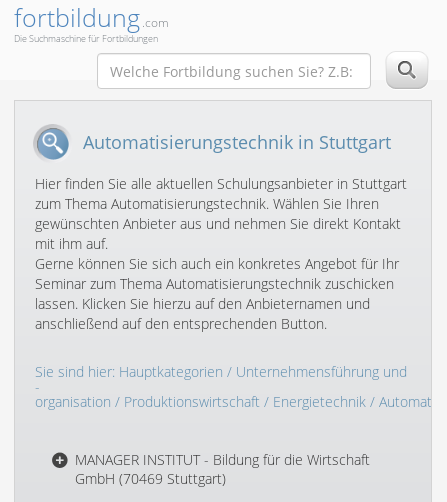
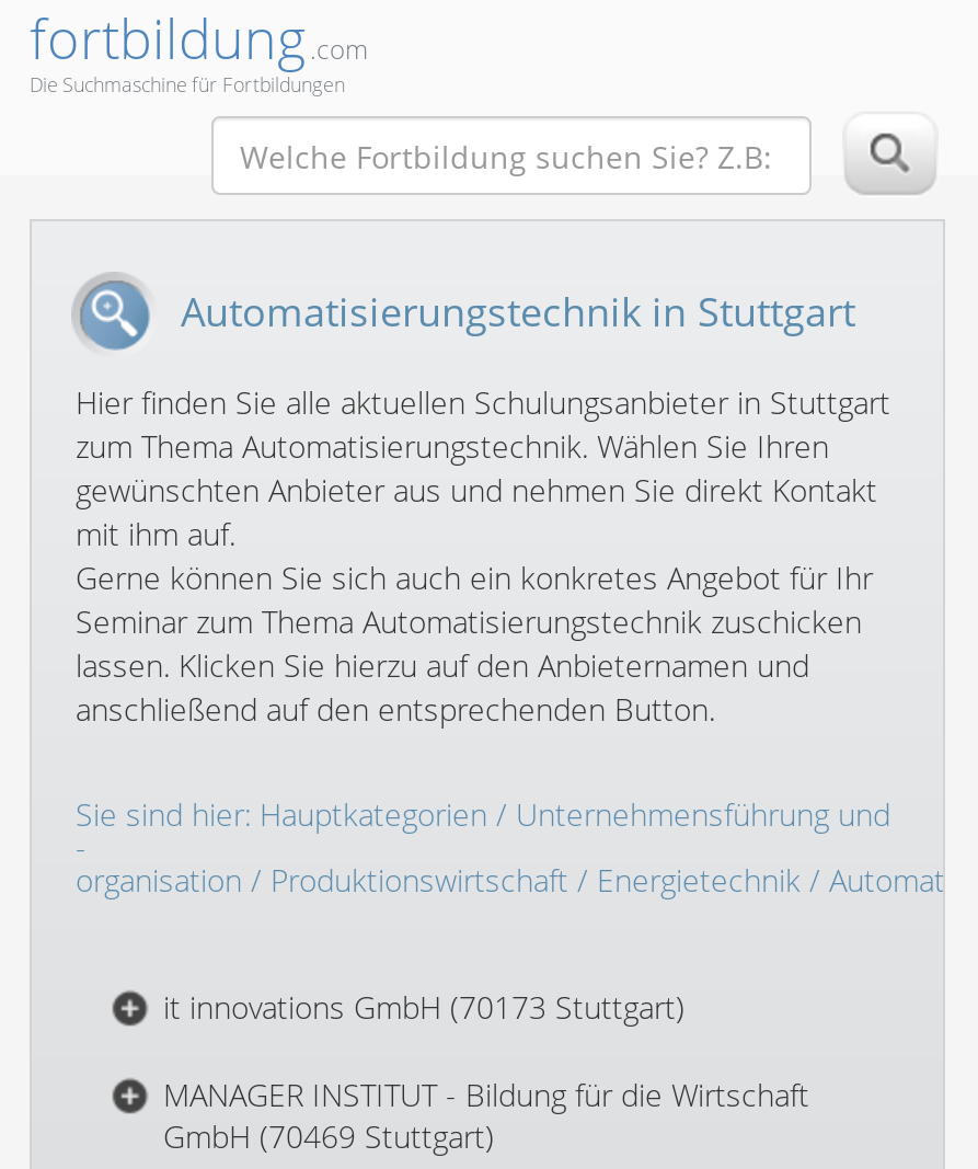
none -> [163,986,684,1028] it innovations GmbH (70173 Stuttgart)

